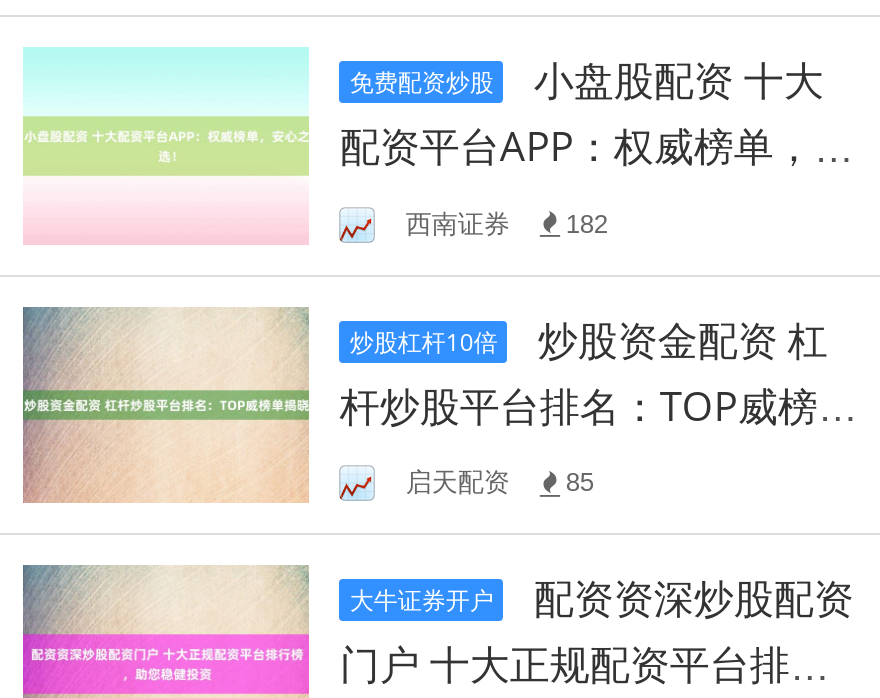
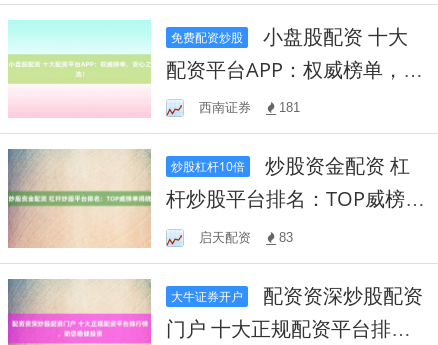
[566,209,608,239] 182 -> [279,100,300,115] 181
[566,468,594,498] 85 -> [279,230,293,245] 83

